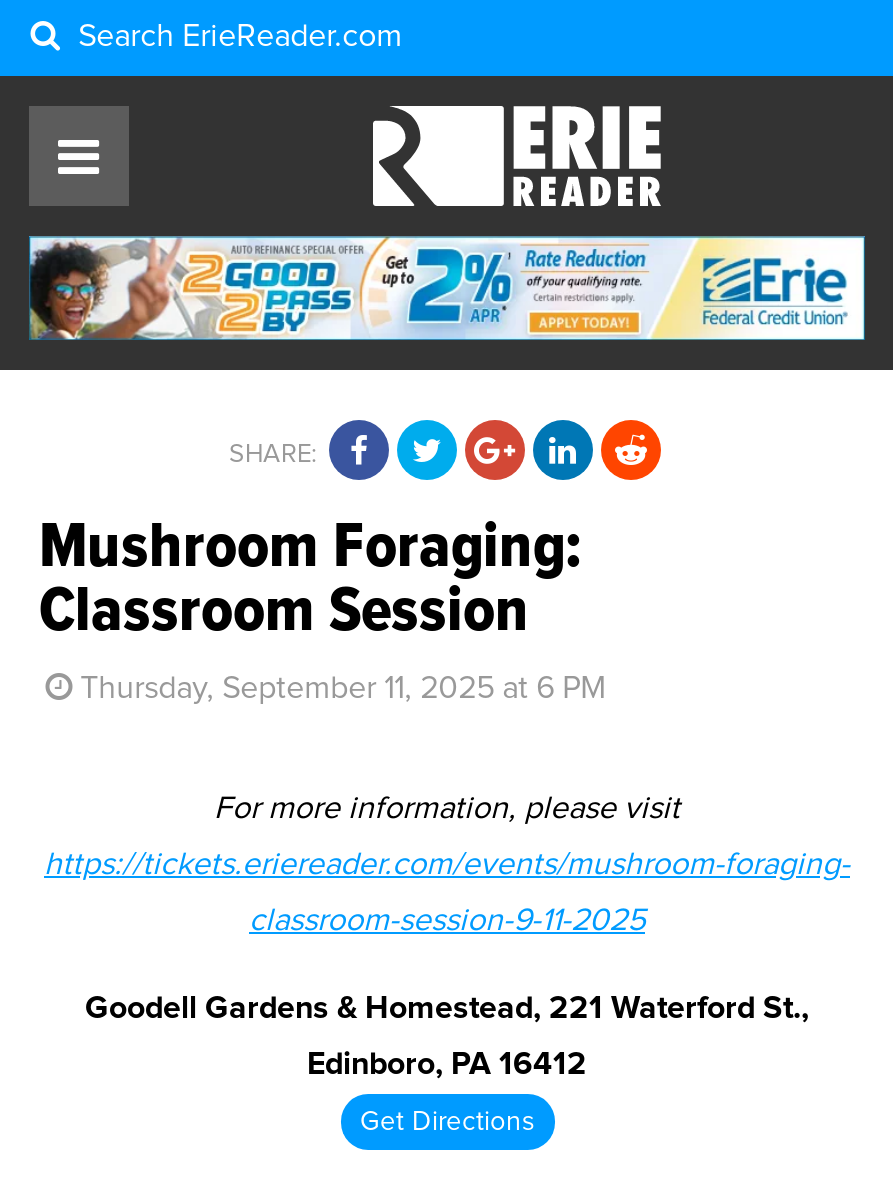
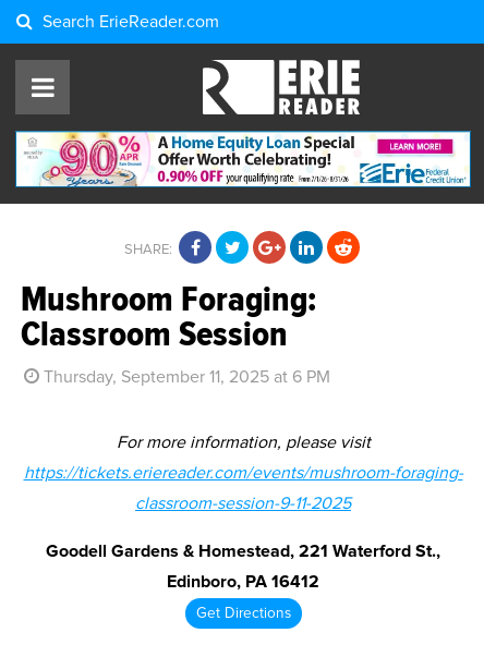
[29,236,865,342] [image] -> [15,131,471,188] [image]

